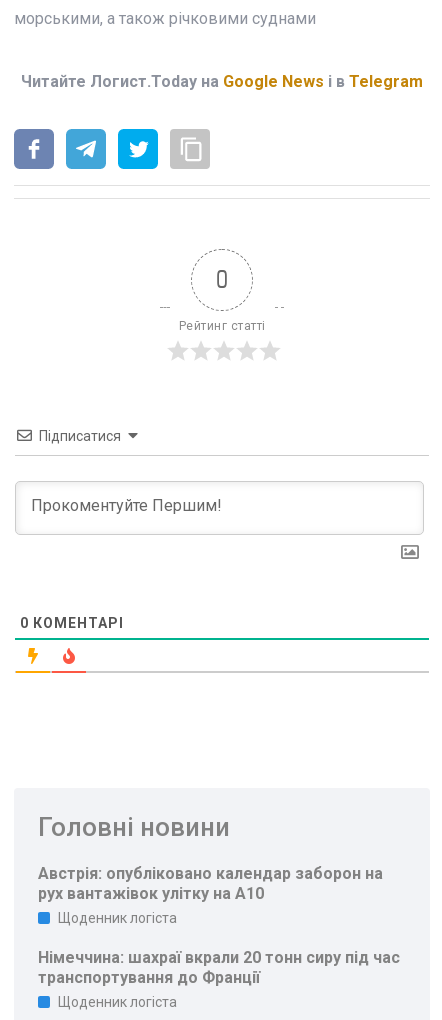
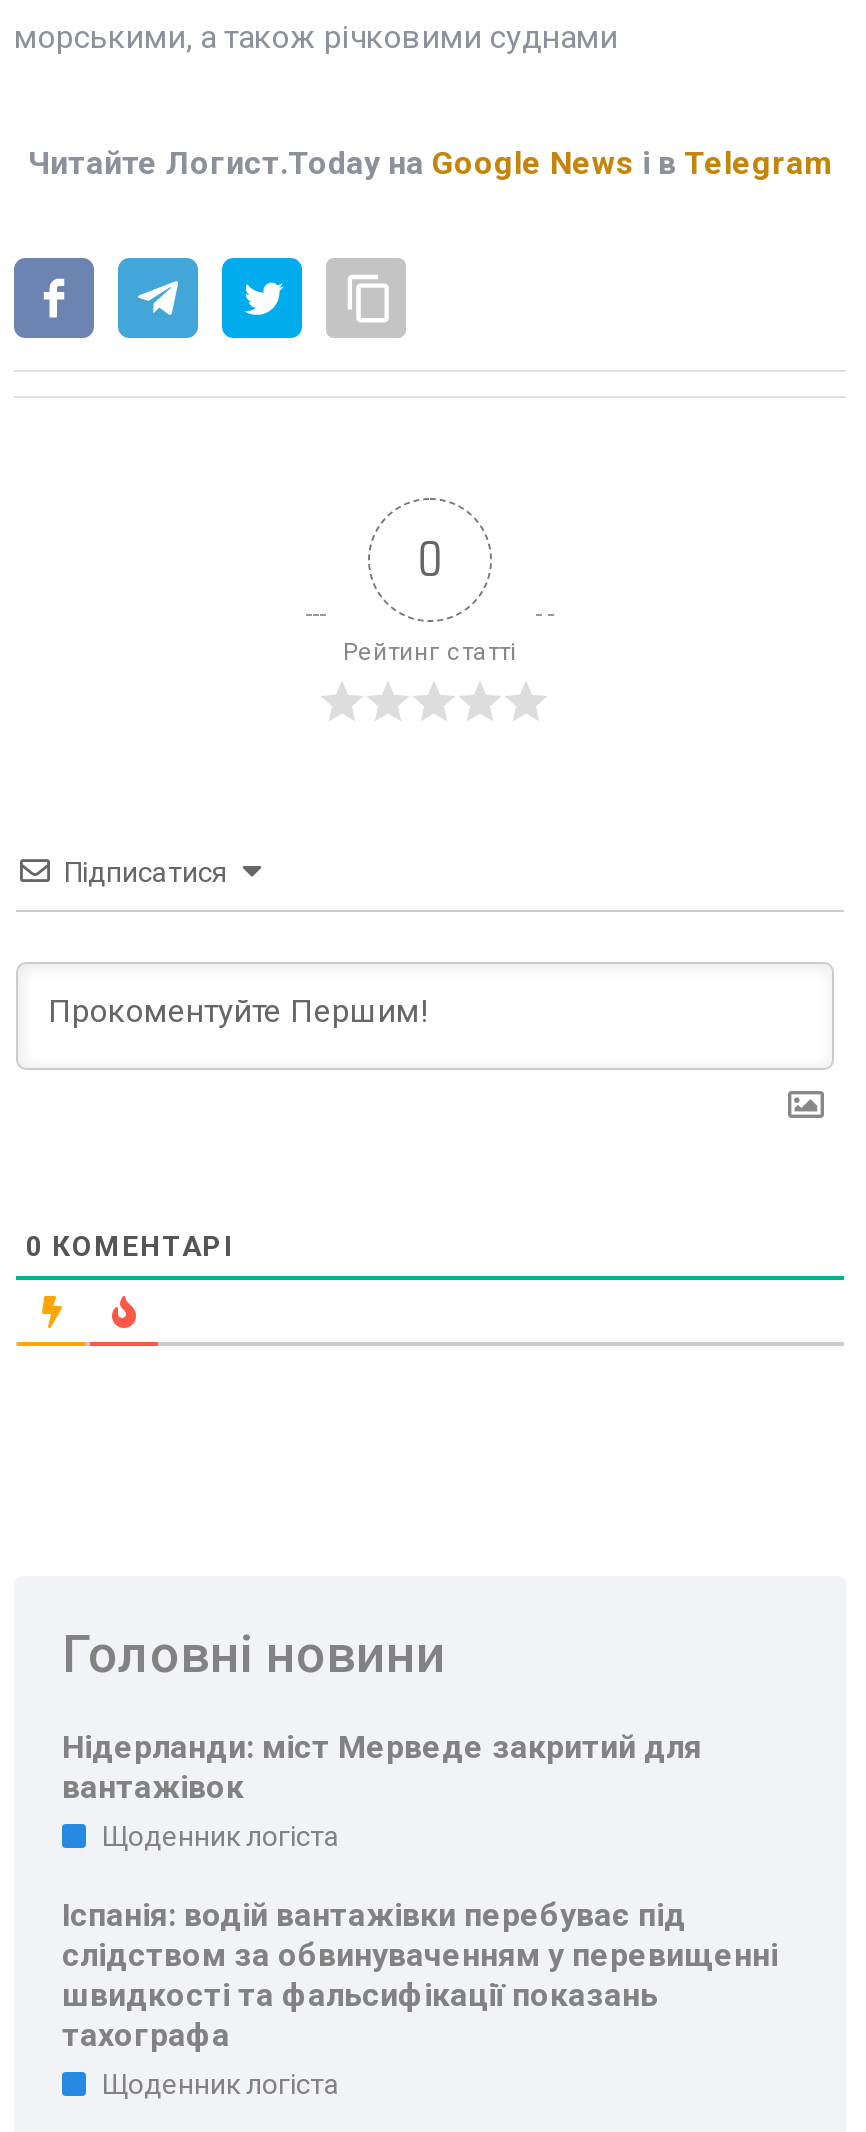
[38,864,383,903] Австрія: опубліковано календар заборон на | рух вантажівок улітку на A10 -> [62,1728,702,1806] Нідерланди: міст Мерведе закритий для | вантажівок
[38,948,400,987] Німеччина: шахраї вкрали 20 тонн сиру під час | транспортування до Франції -> [62,1896,778,2054] Іспанія: водій вантажівки перебуває під | слідством за обвинуваченням у перевищенні | швидкості та фальсифікації показань | тахографа

